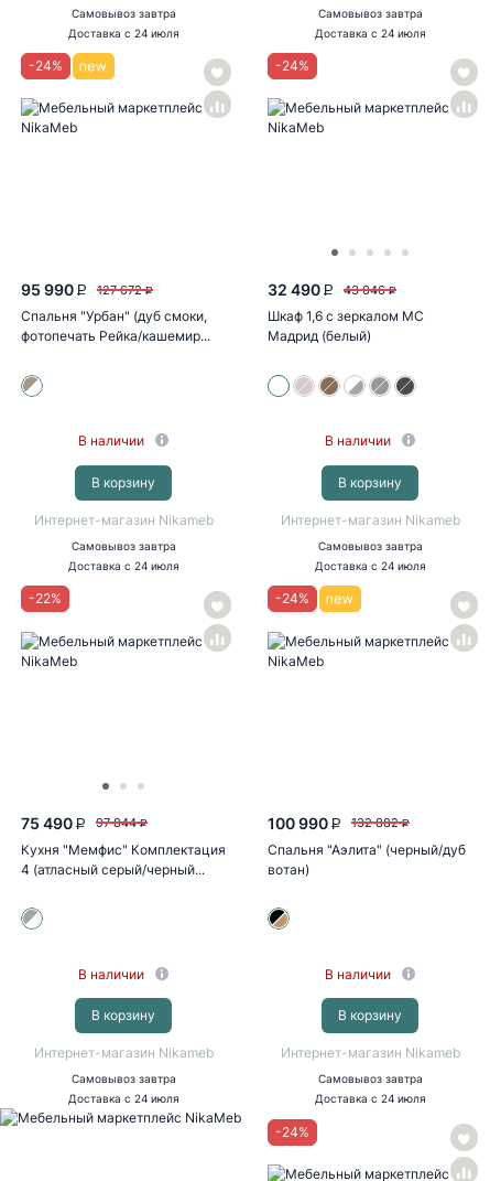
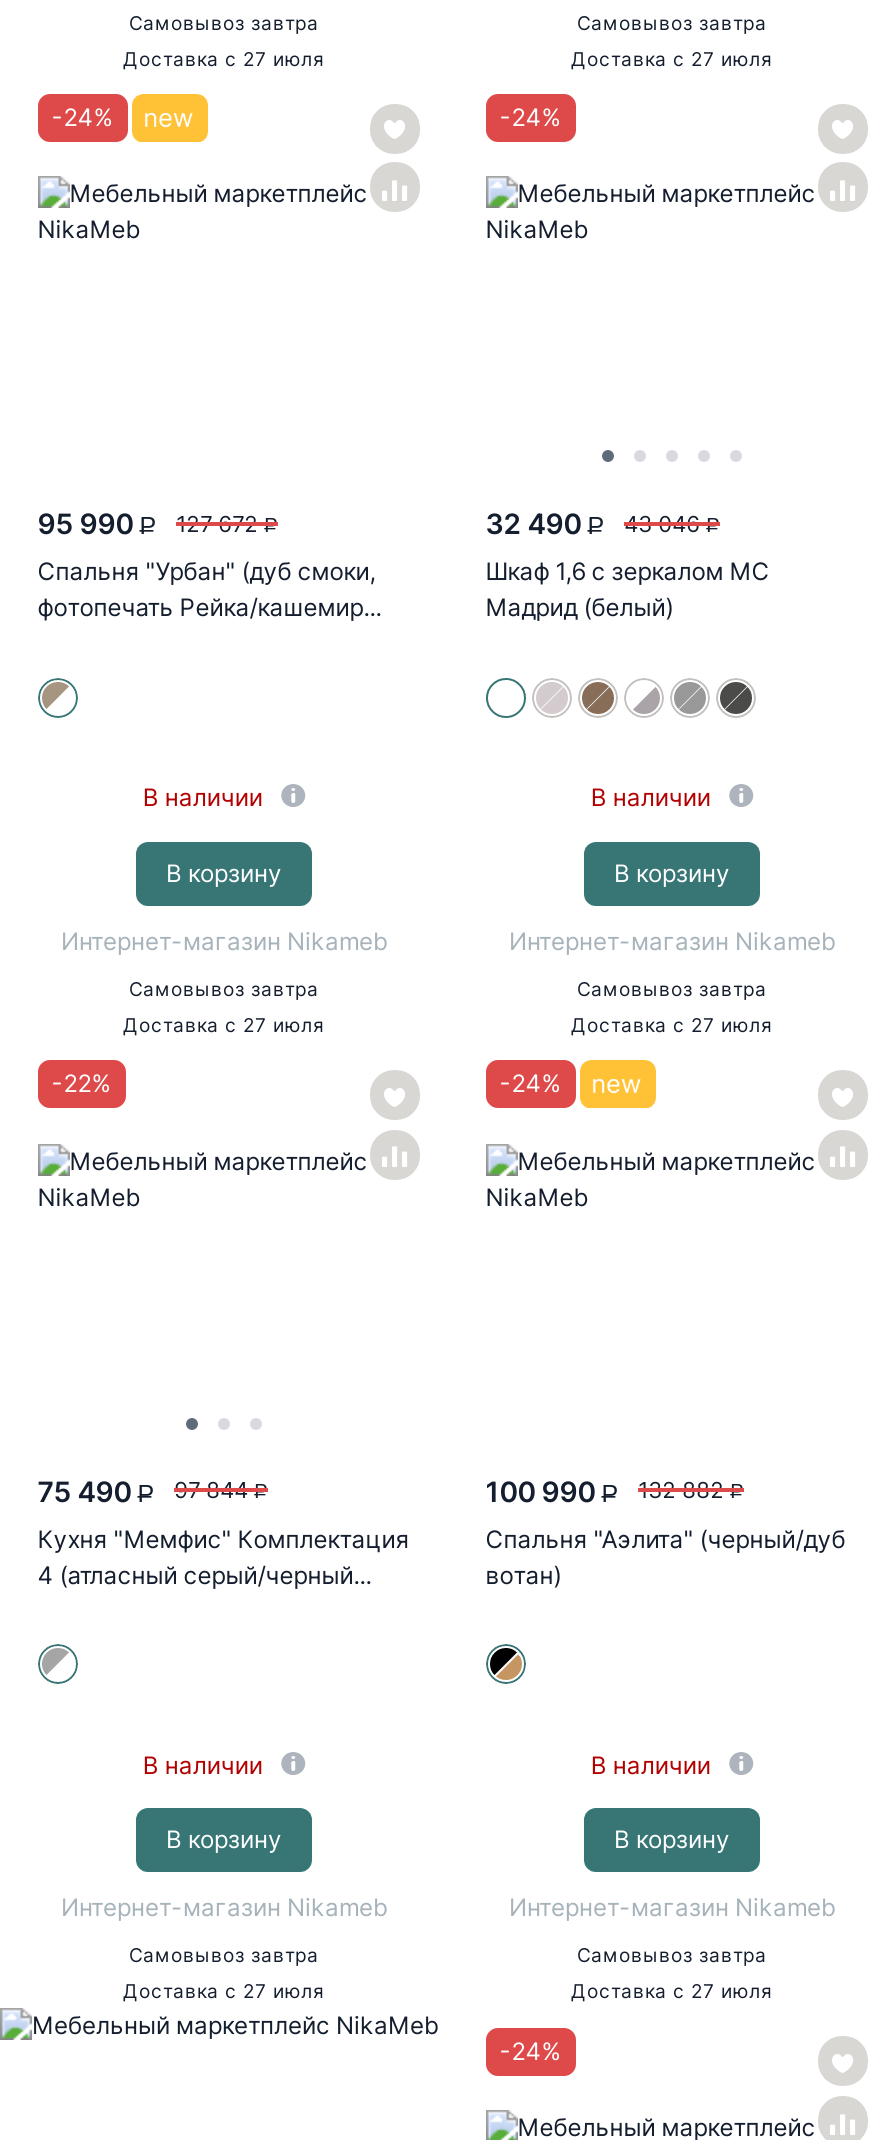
[68,27,179,39] Доставка с 24 июля -> [123,47,325,69] Доставка с 27 июля
[314,27,426,39] Доставка с 24 июля -> [571,47,773,69] Доставка с 27 июля
[68,560,179,572] Доставка с 24 июля -> [123,1014,325,1036] Доставка с 27 июля
[314,560,426,572] Доставка с 24 июля -> [571,1014,773,1036] Доставка с 27 июля
[68,1093,179,1105] Доставка с 24 июля -> [123,1981,325,2003] Доставка с 27 июля
[314,1093,426,1105] Доставка с 24 июля -> [571,1981,773,2003] Доставка с 27 июля

